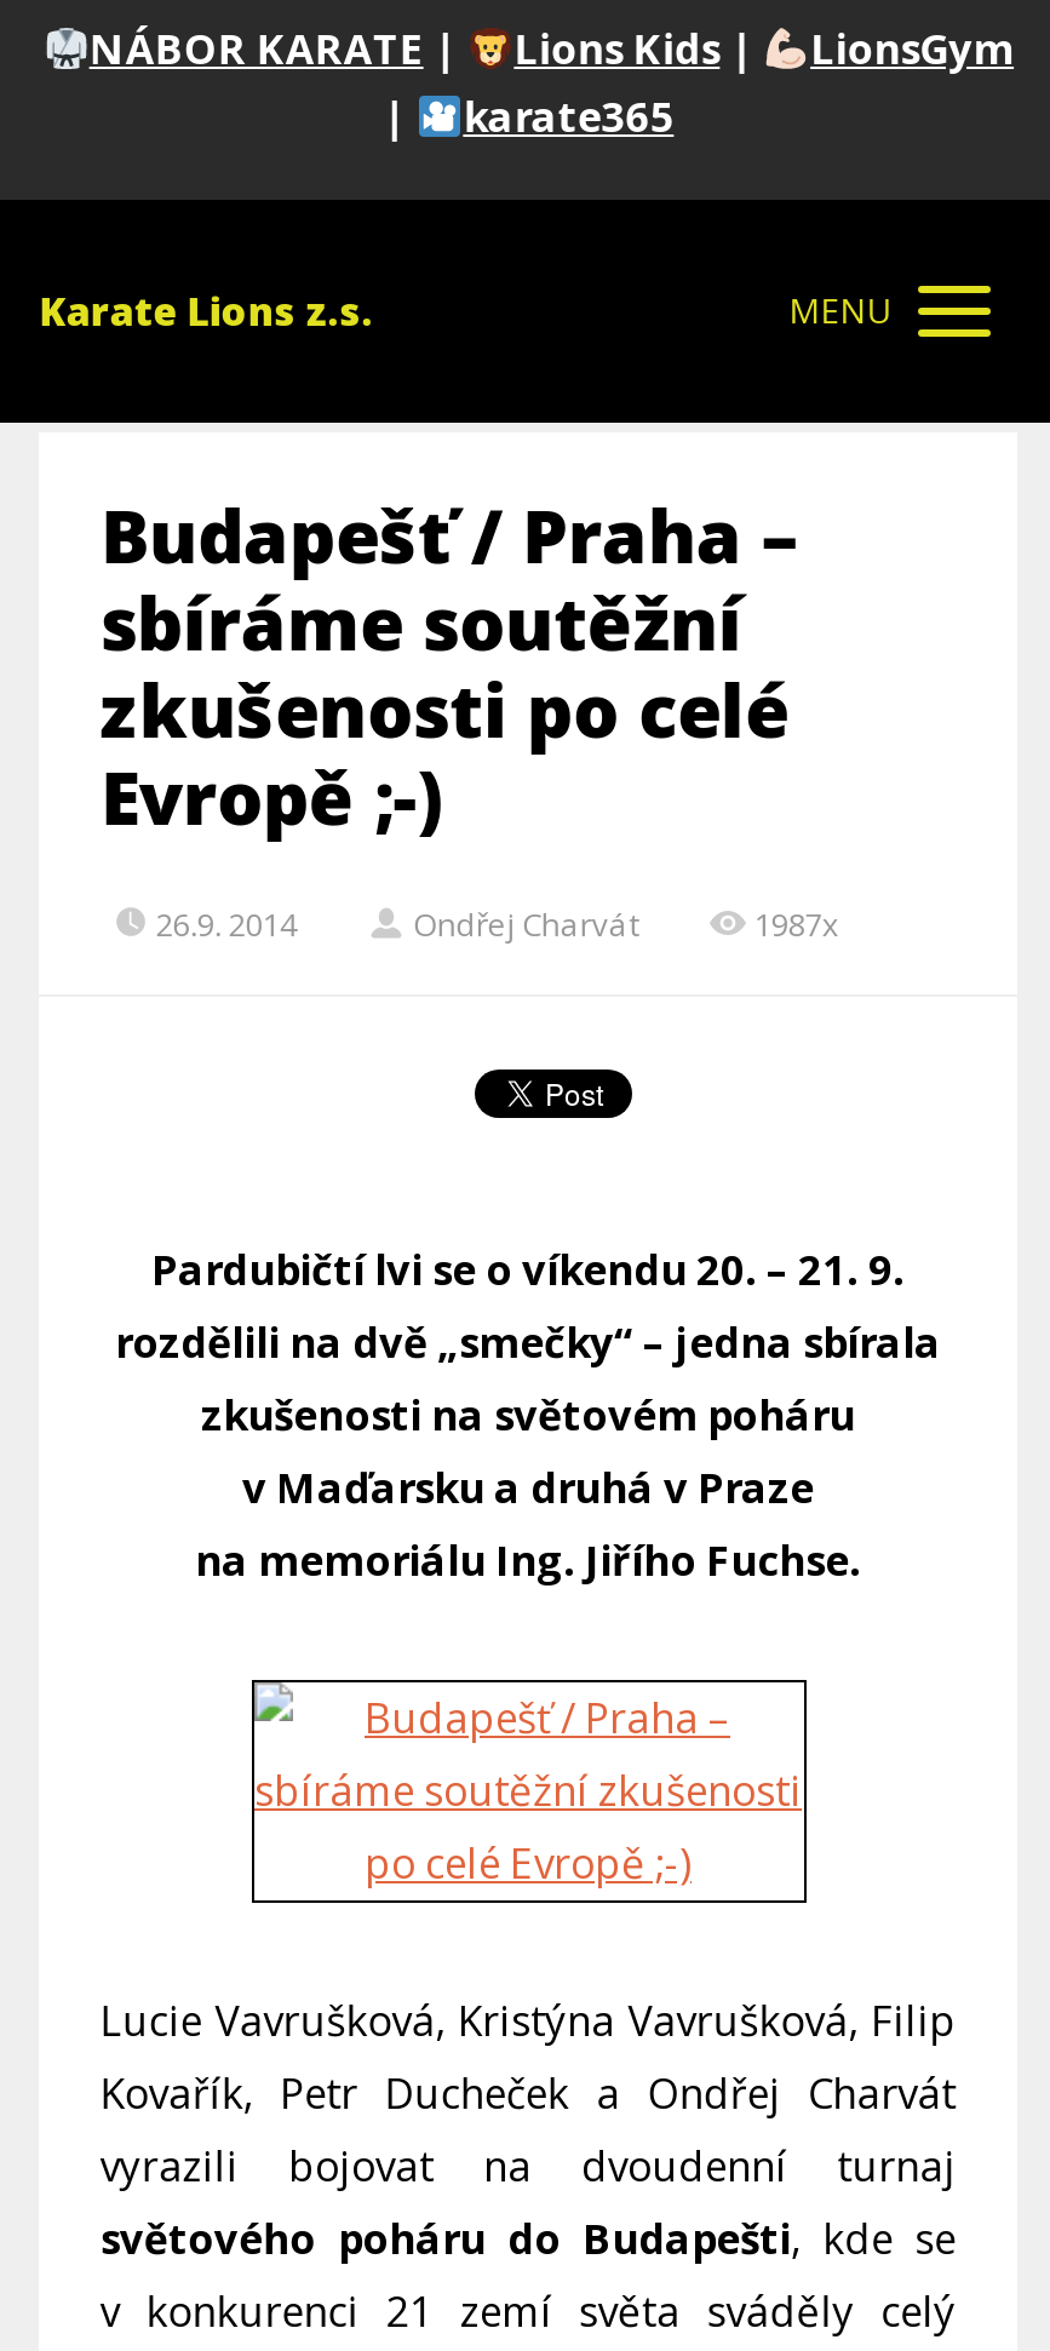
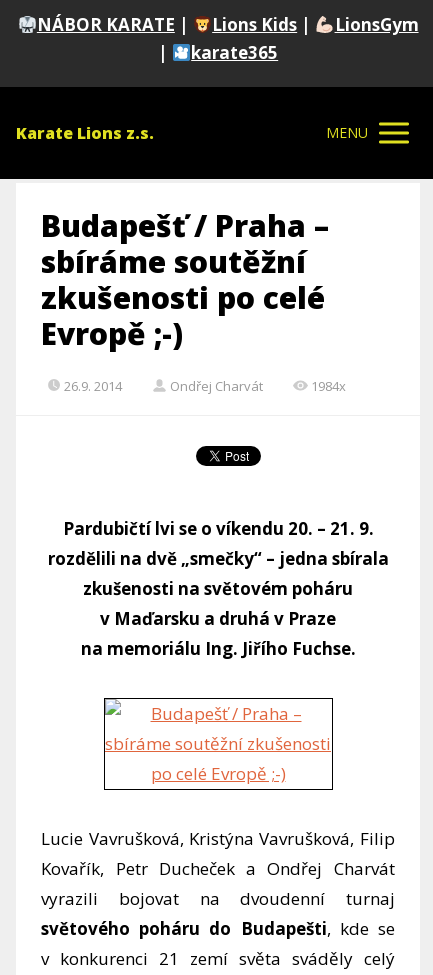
[754,904,839,947] 1987x -> [311,377,346,395] 1984x

